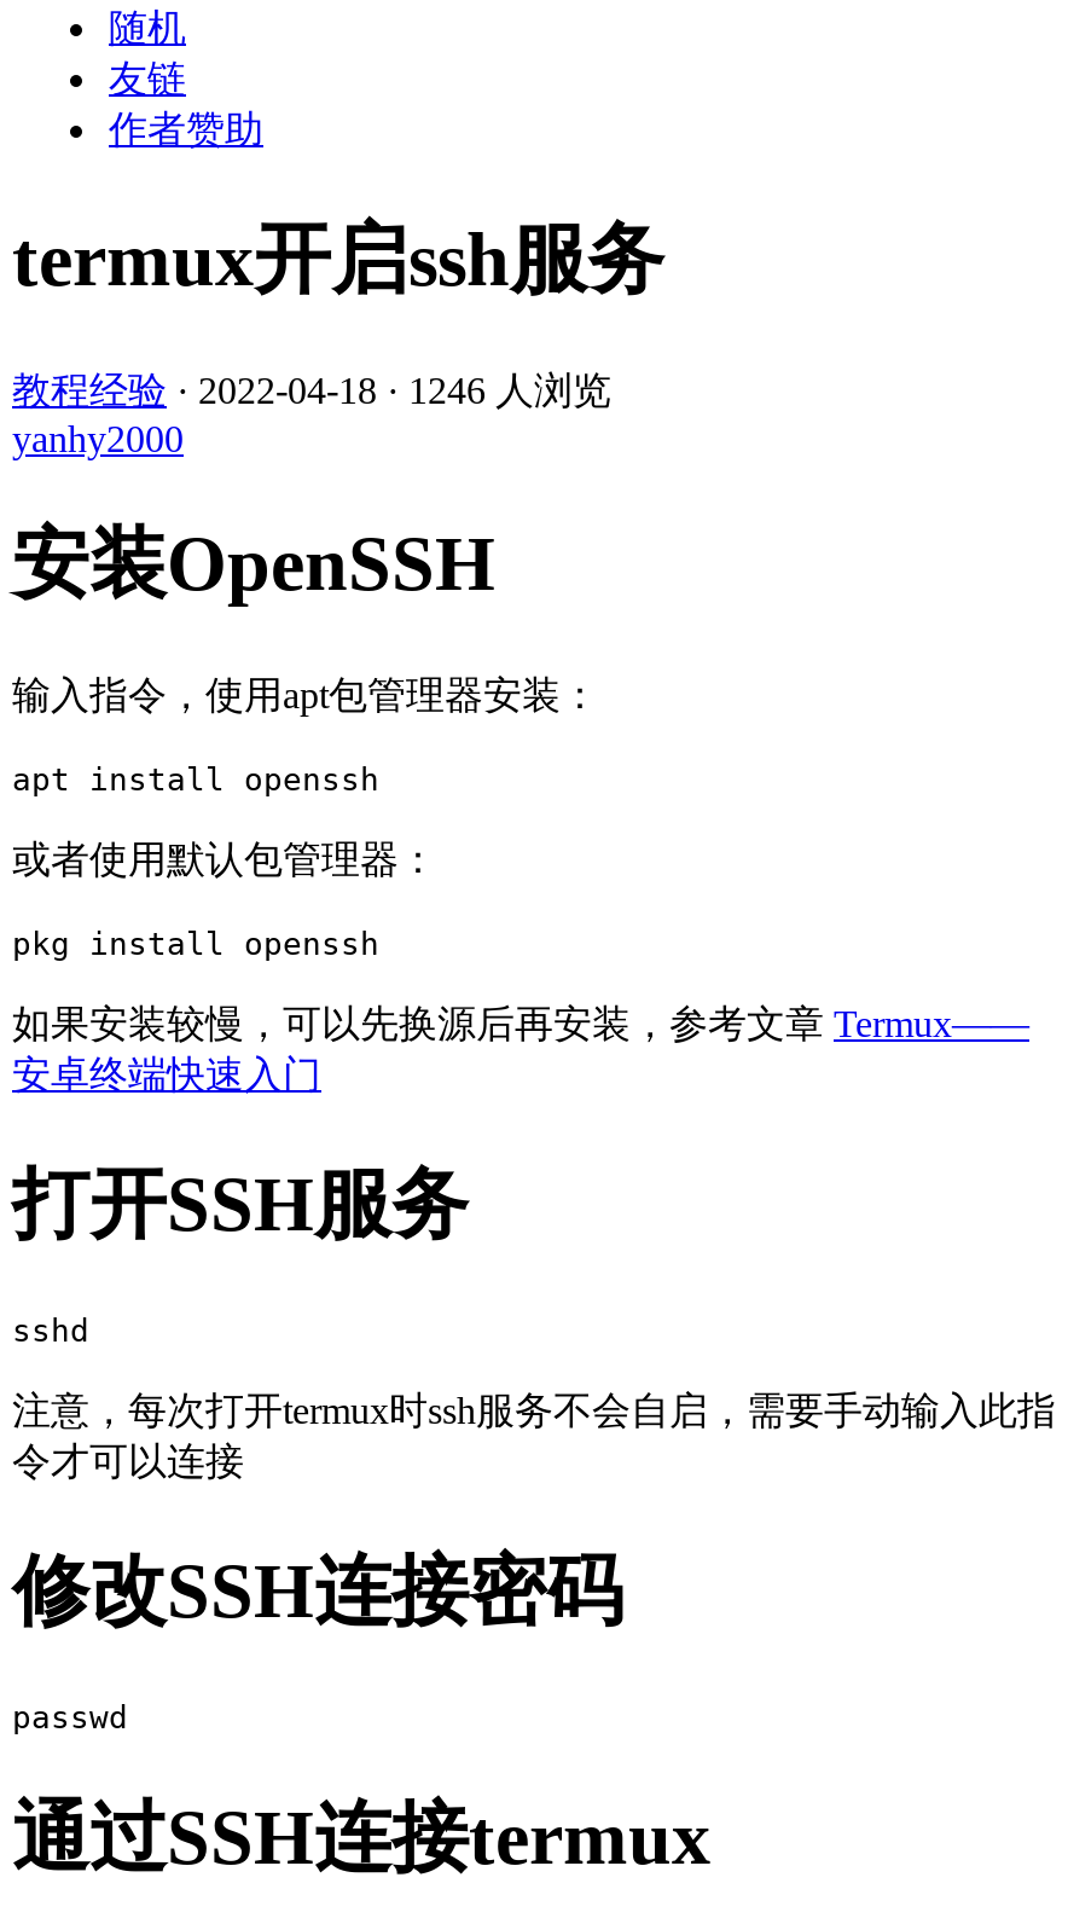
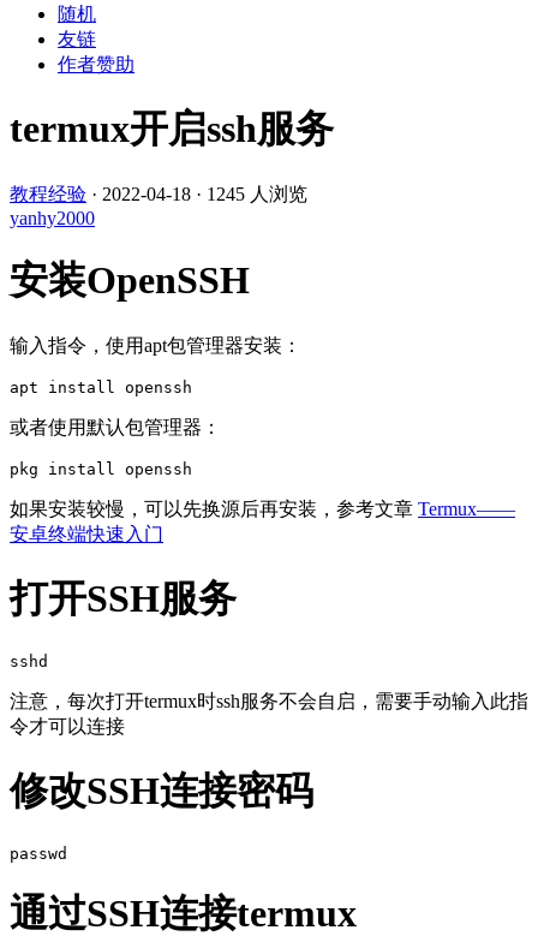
[12,370,611,411] 教程经验 · 2022-04-18 · 1246 人浏览 -> [10,184,307,204] 教程经验 · 2022-04-18 · 1245 人浏览

